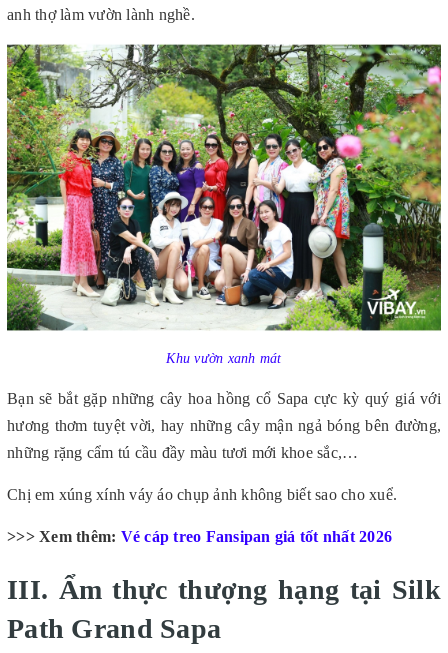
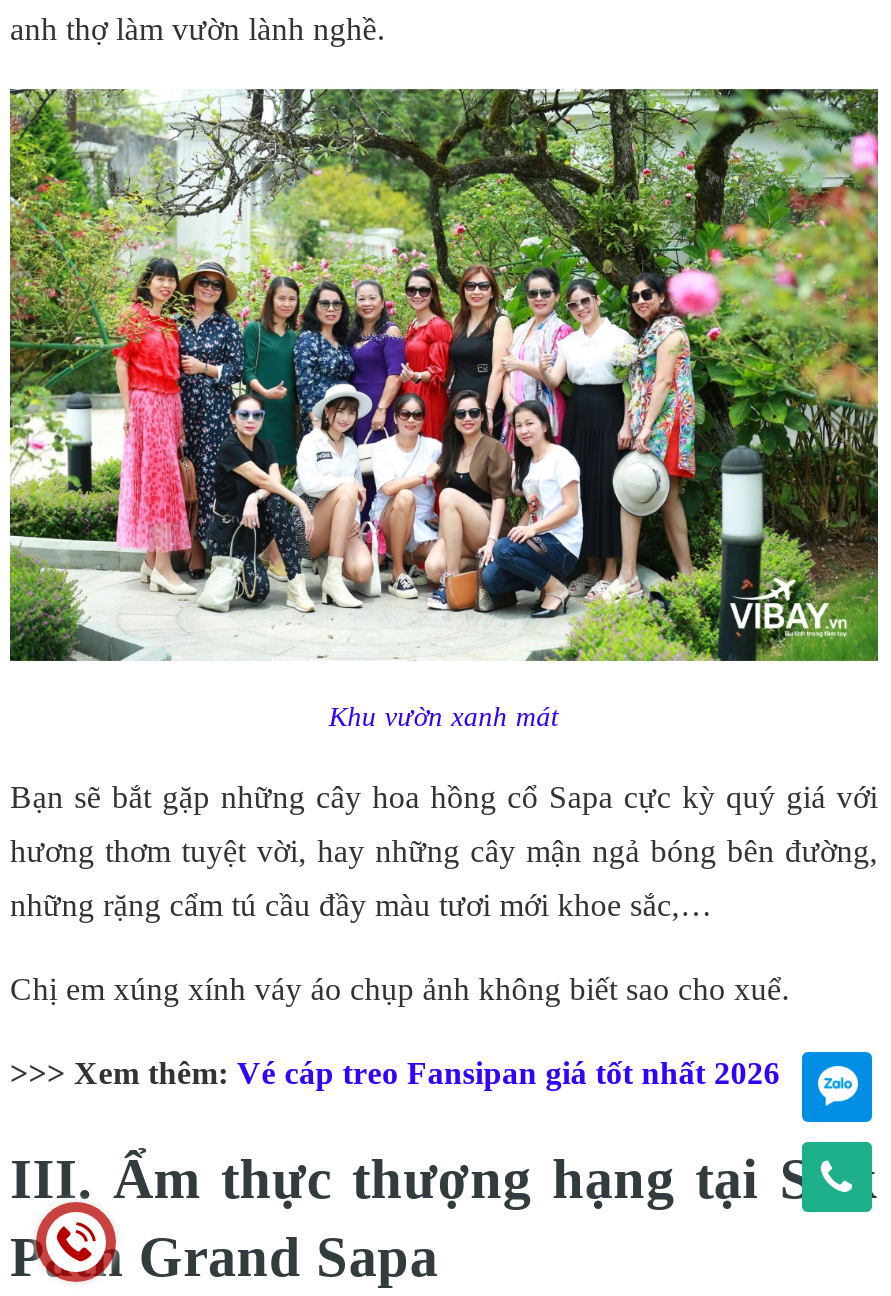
none -> [800,1050,874,1124] [image]

